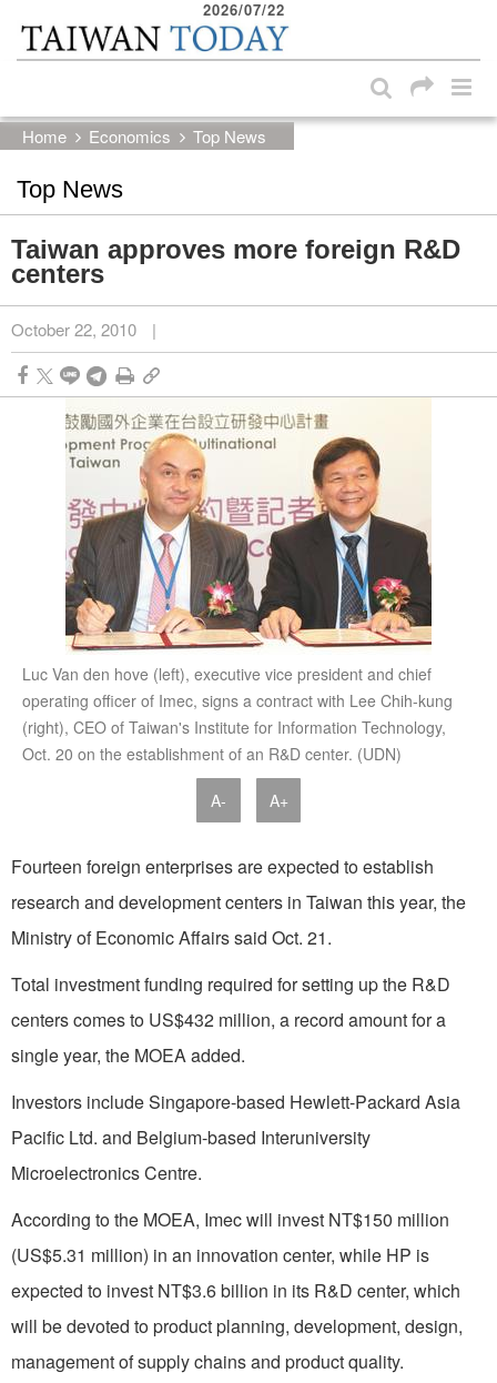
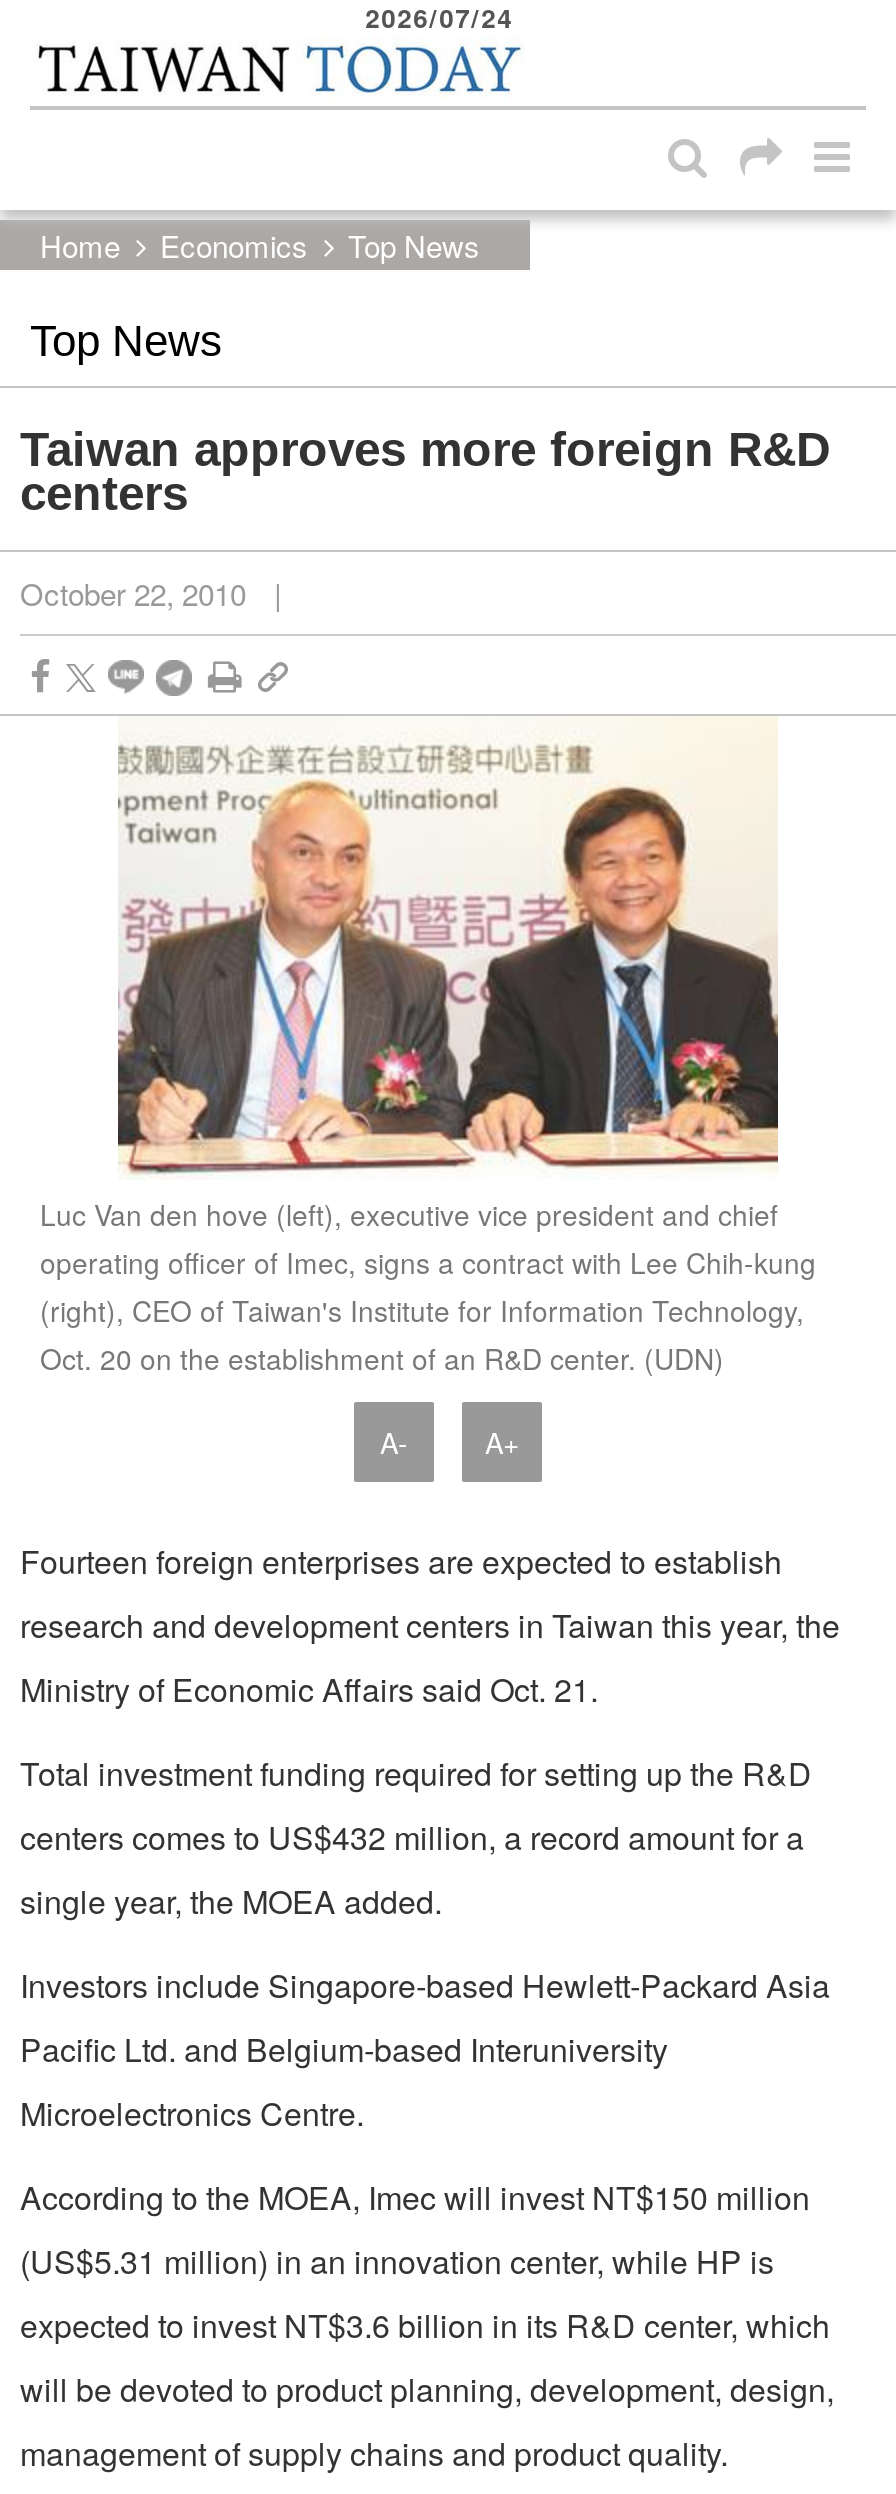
[203,0,285,20] 2026/07/22 -> [365,0,513,36] 2026/07/24

